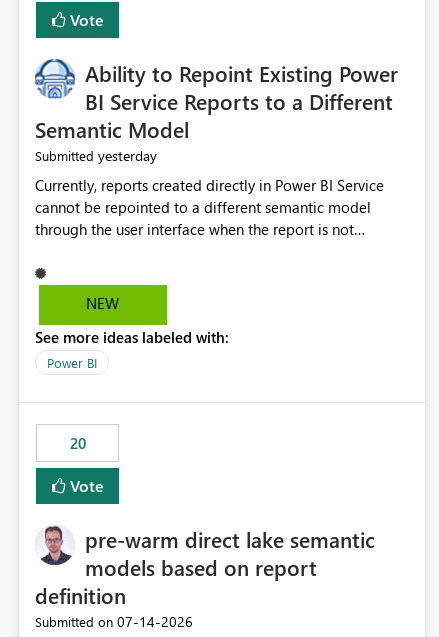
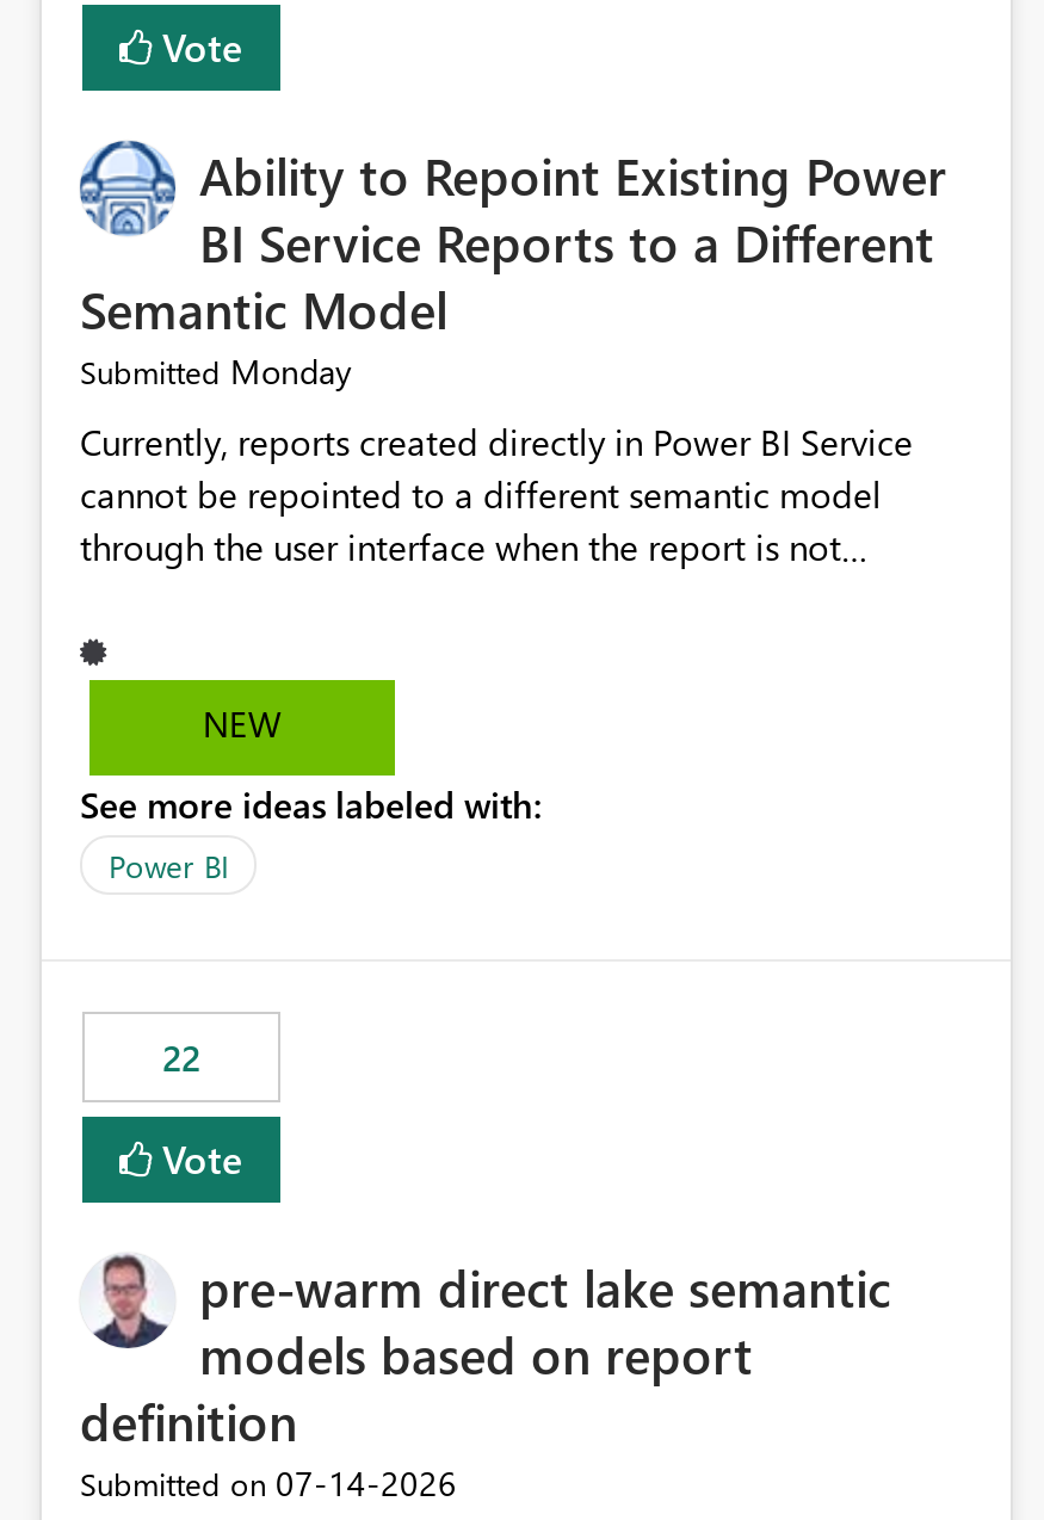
[35,146,157,165] Submitted yesterday -> [80,349,352,395] Submitted Monday
[69,433,85,453] 20 -> [162,1034,200,1082] 22

